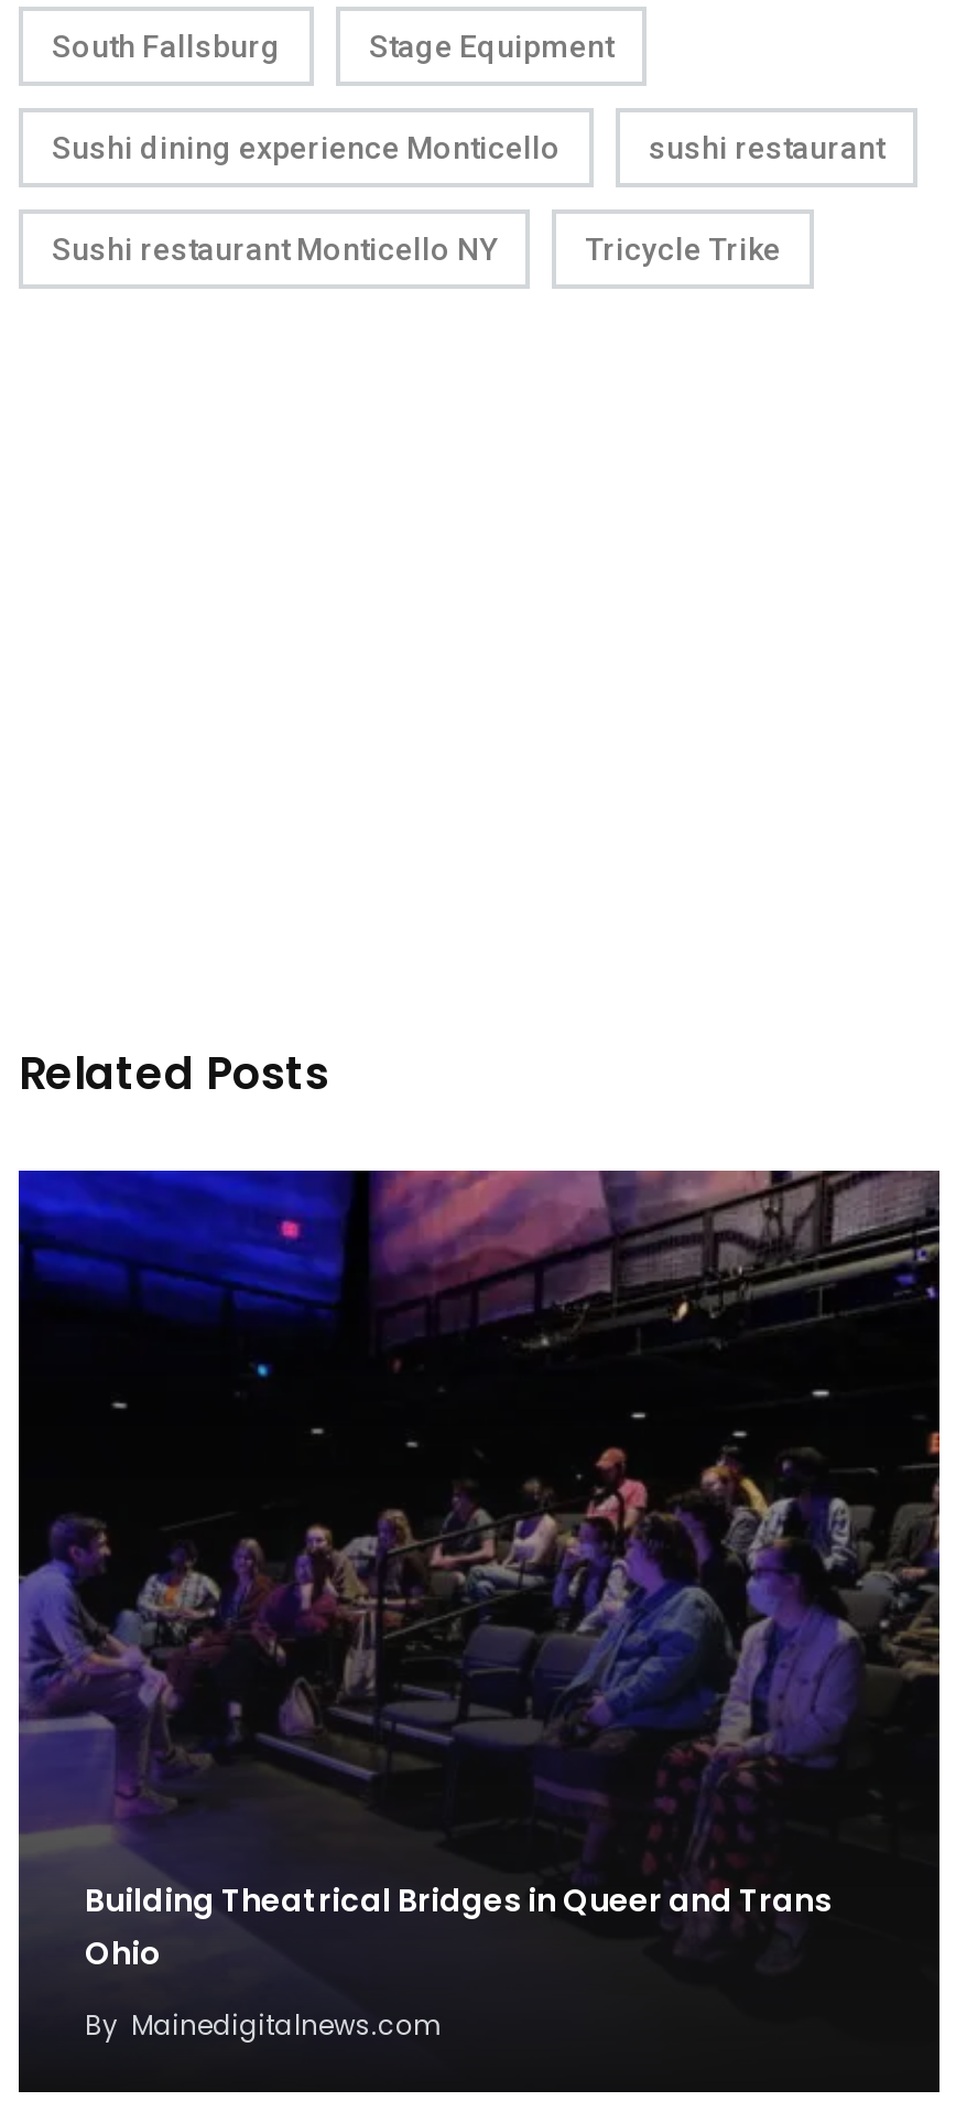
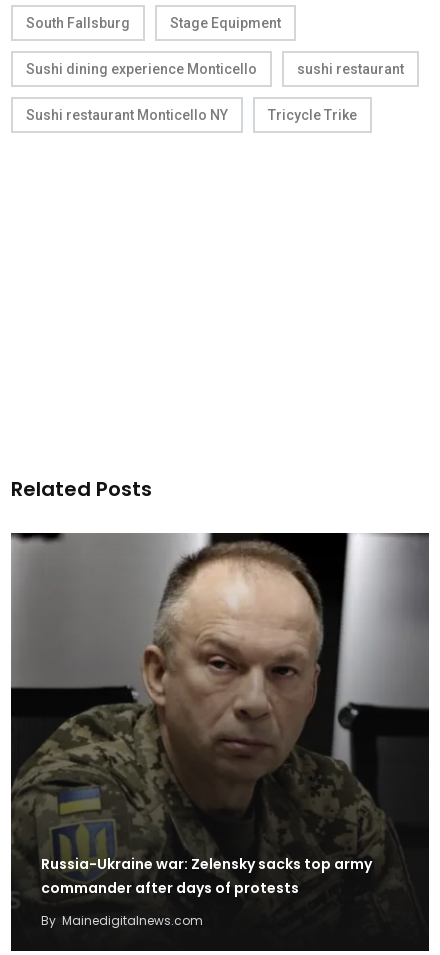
[17,1168,942,1975] [image] | Building Theatrical Bridges in Queer and Trans | Ohio -> [10,532,430,898] [image] | Russia-Ukraine war: Zelensky sacks top army | commander after days of protests

